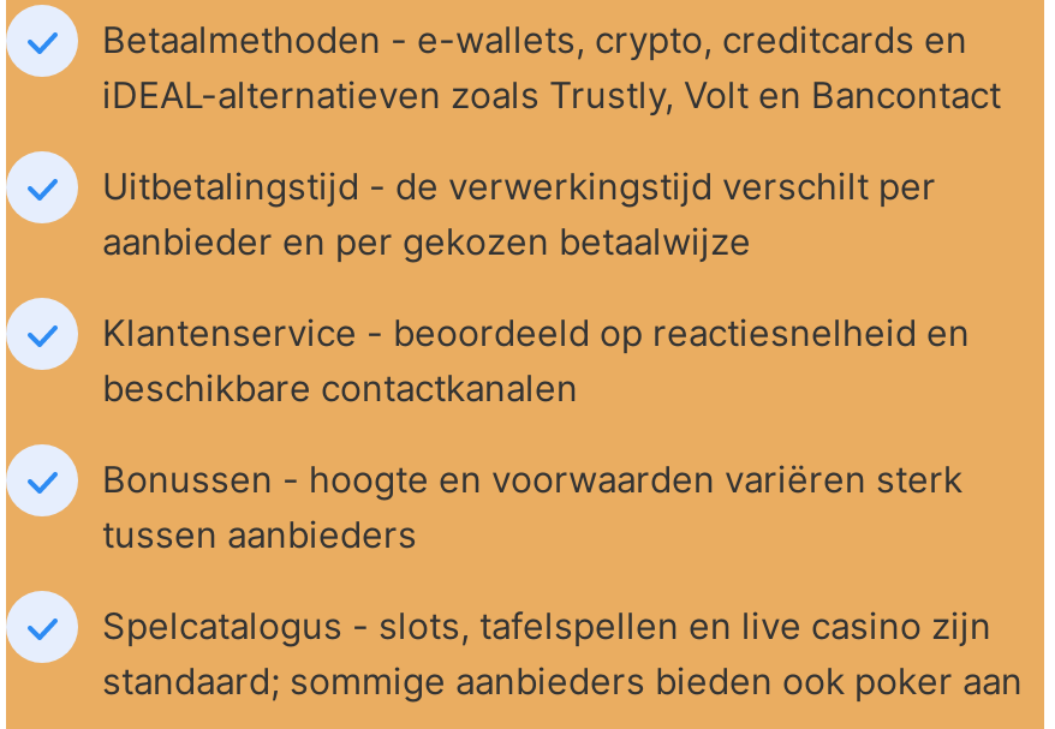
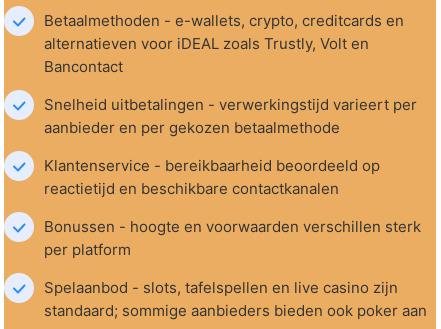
[102,72,1001,118] iDEAL-alternatieven zoals Trustly, Volt en Bancontact -> [44,34,369,76] alternatieven voor iDEAL zoals Trustly, Volt en | Bancontact
[102,163,936,264] Uitbetalingstijd - de verwerkingstijd verschilt per | aanbieder en per gekozen betaalwijze -> [44,95,417,137] Snelheid uitbetalingen - verwerkingstijd varieert per | aanbieder en per gekozen betaalmethode
[102,310,970,411] Klantenservice - beoordeeld op reactiesnelheid en | beschikbare contactkanalen -> [44,156,380,198] Klantenservice - bereikbaarheid beoordeeld op | reactietijd en beschikbare contactkanalen
[102,456,962,557] Bonussen - hoogte en voorwaarden variëren sterk | tussen aanbieders -> [44,217,421,259] Bonussen - hoogte en voorwaarden verschillen sterk | per platform
[102,603,991,649] Spelcatalogus - slots, tafelspellen en live casino zijn -> [44,278,398,297] Spelaanbod - slots, tafelspellen en live casino zijn

